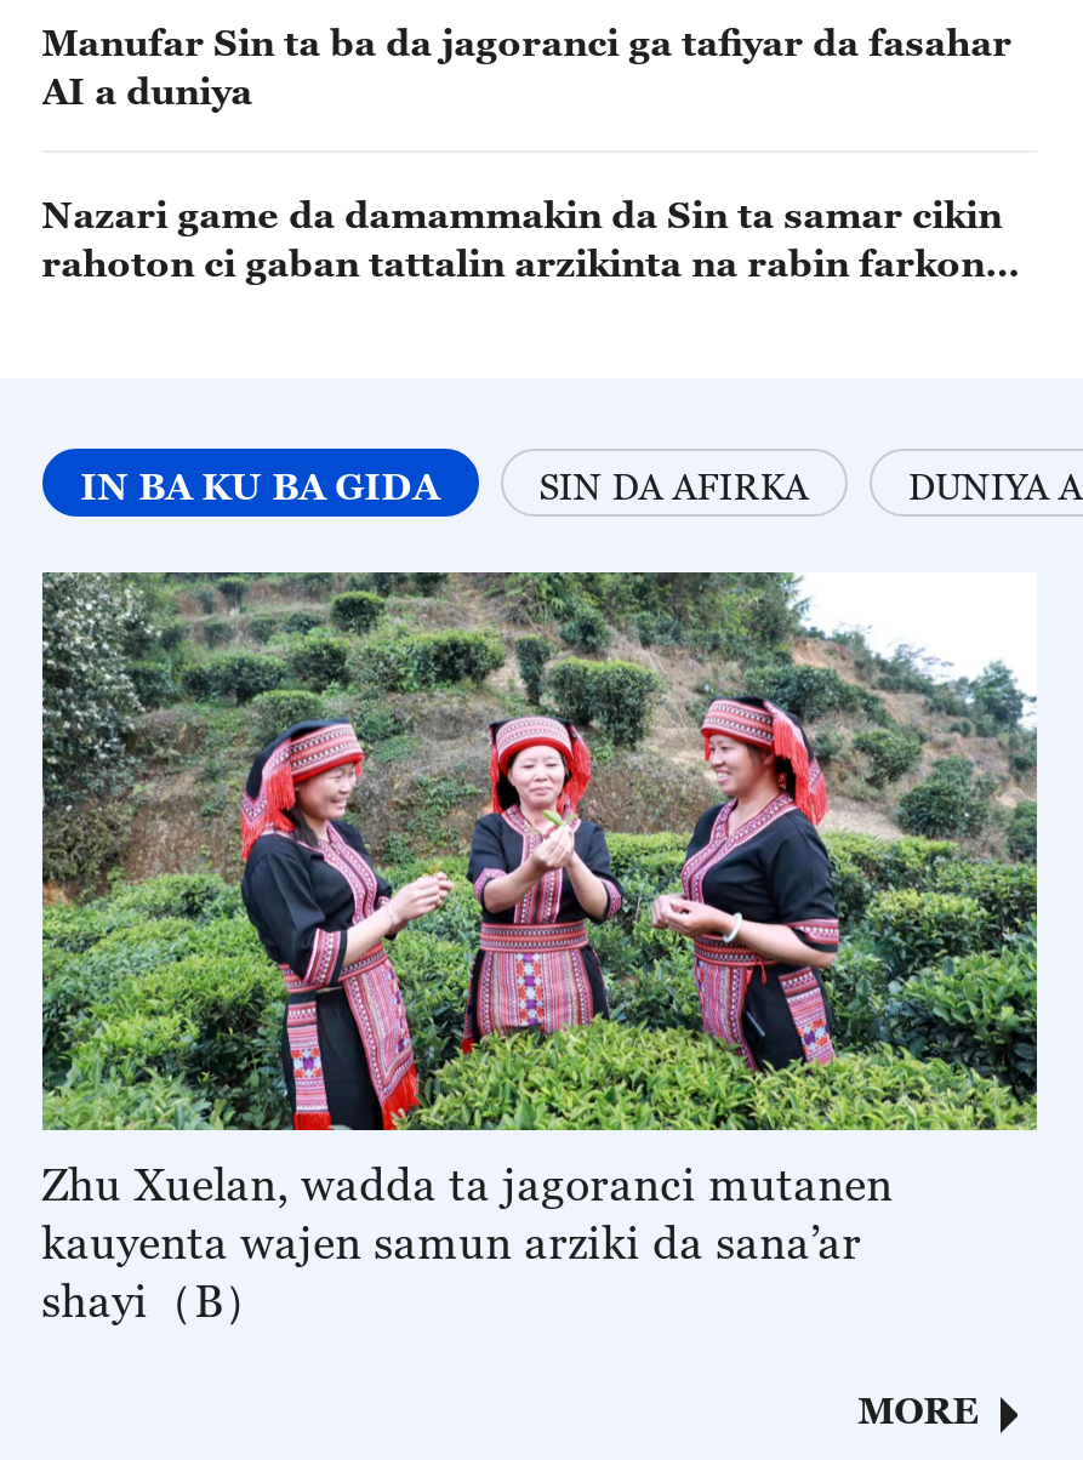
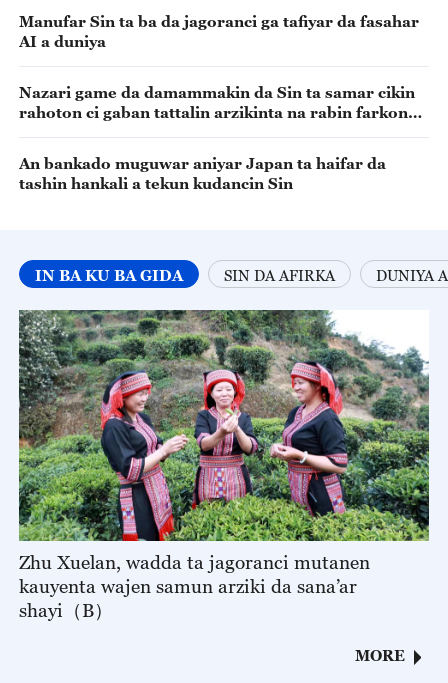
none -> [19,154,386,192] An bankado muguwar aniyar Japan ta haifar da | tashin hankali a tekun kudancin Sin

